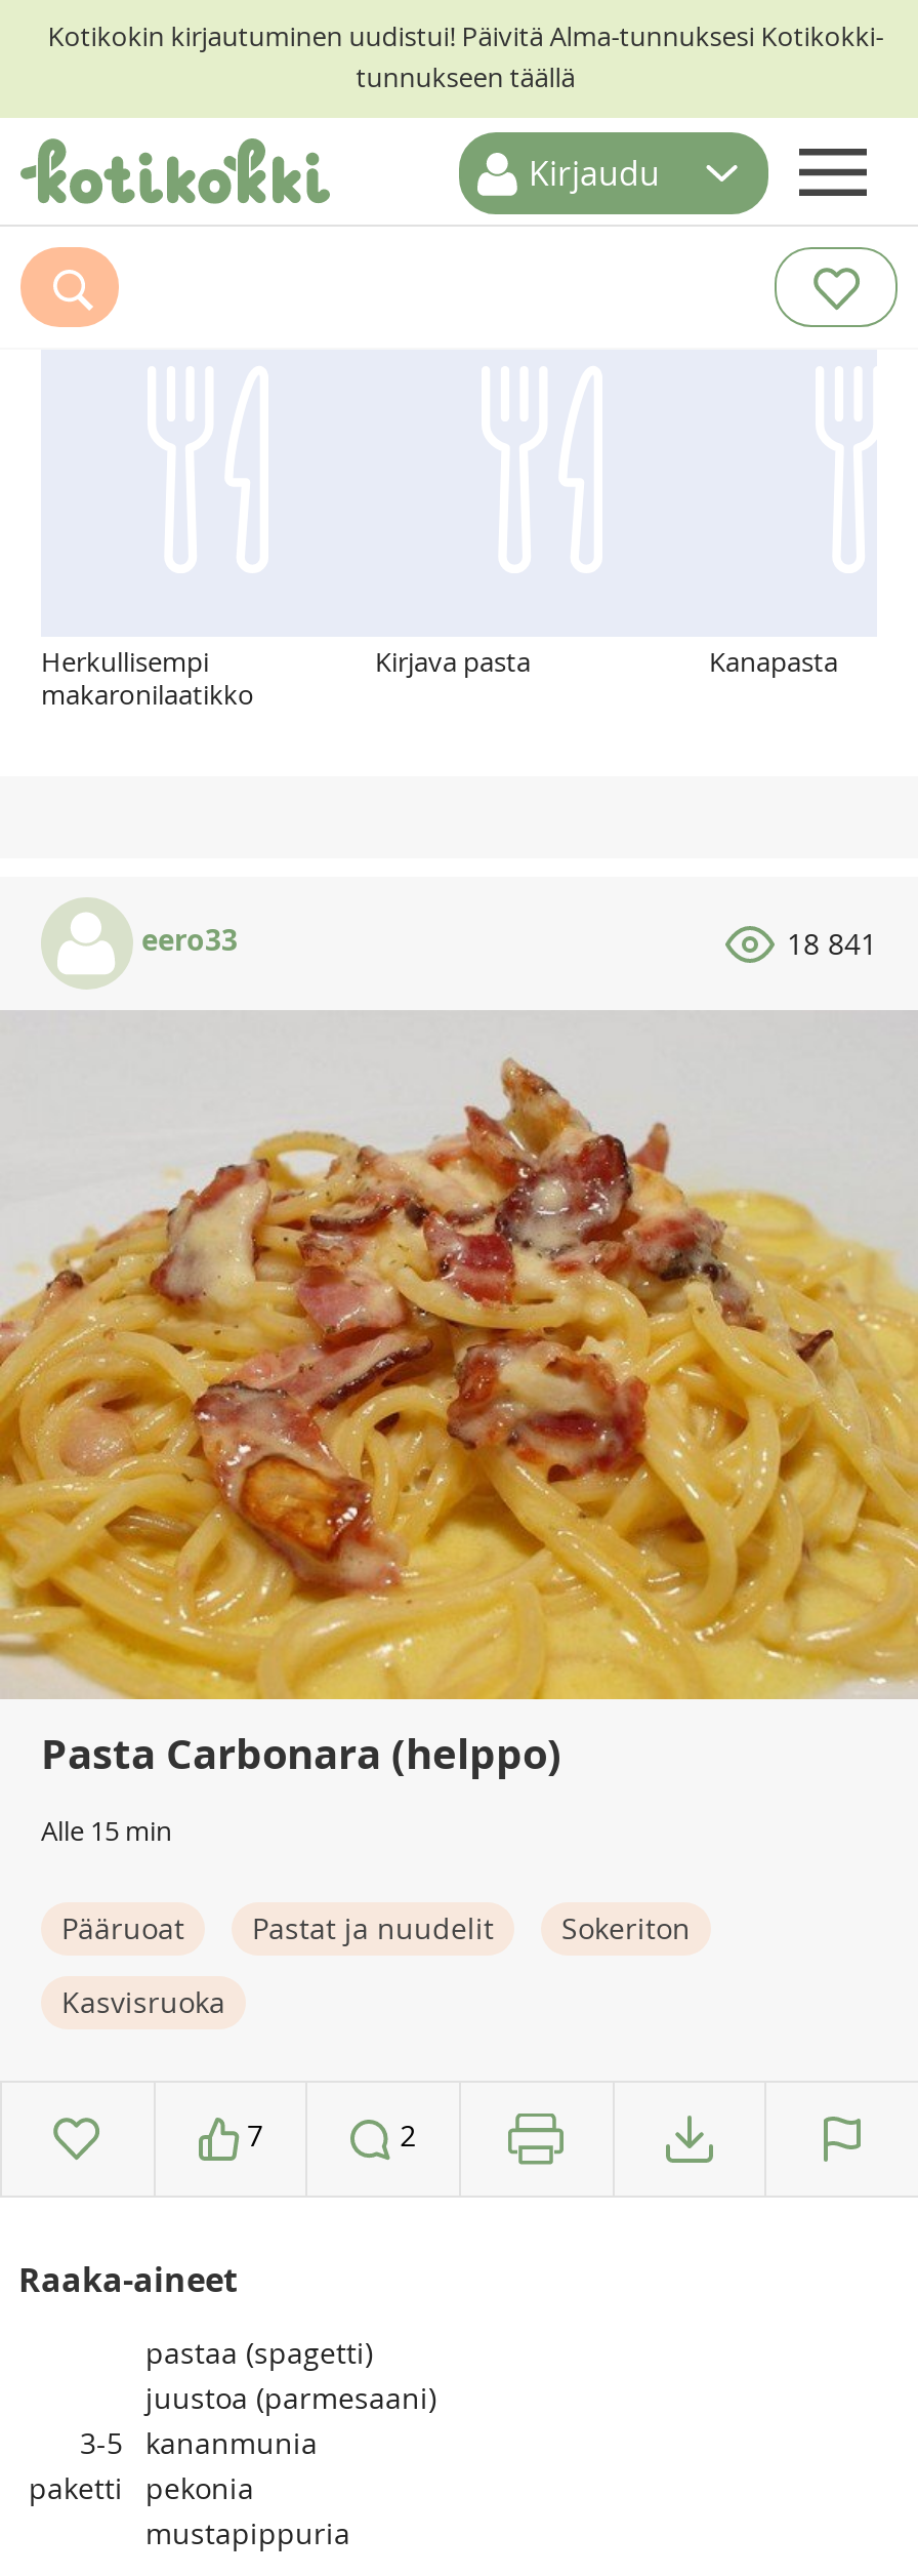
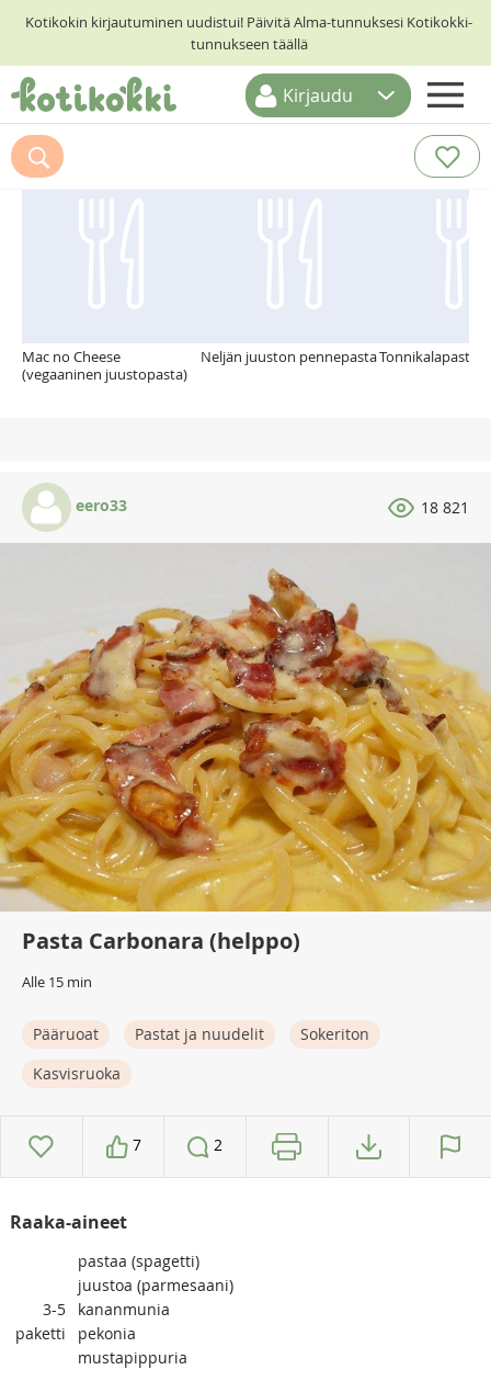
[41,643,254,713] Herkullisempi | makaronilaatikko -> [22,347,187,384] Mac no Cheese | (vegaaninen juustopasta)
[375,643,838,680] Kirjava pasta | Kanapasta -> [201,347,478,366] Neljän juuston pennepasta Tonnikalapasta
[787,924,877,963] 18 841 -> [421,497,469,518] 18 821

